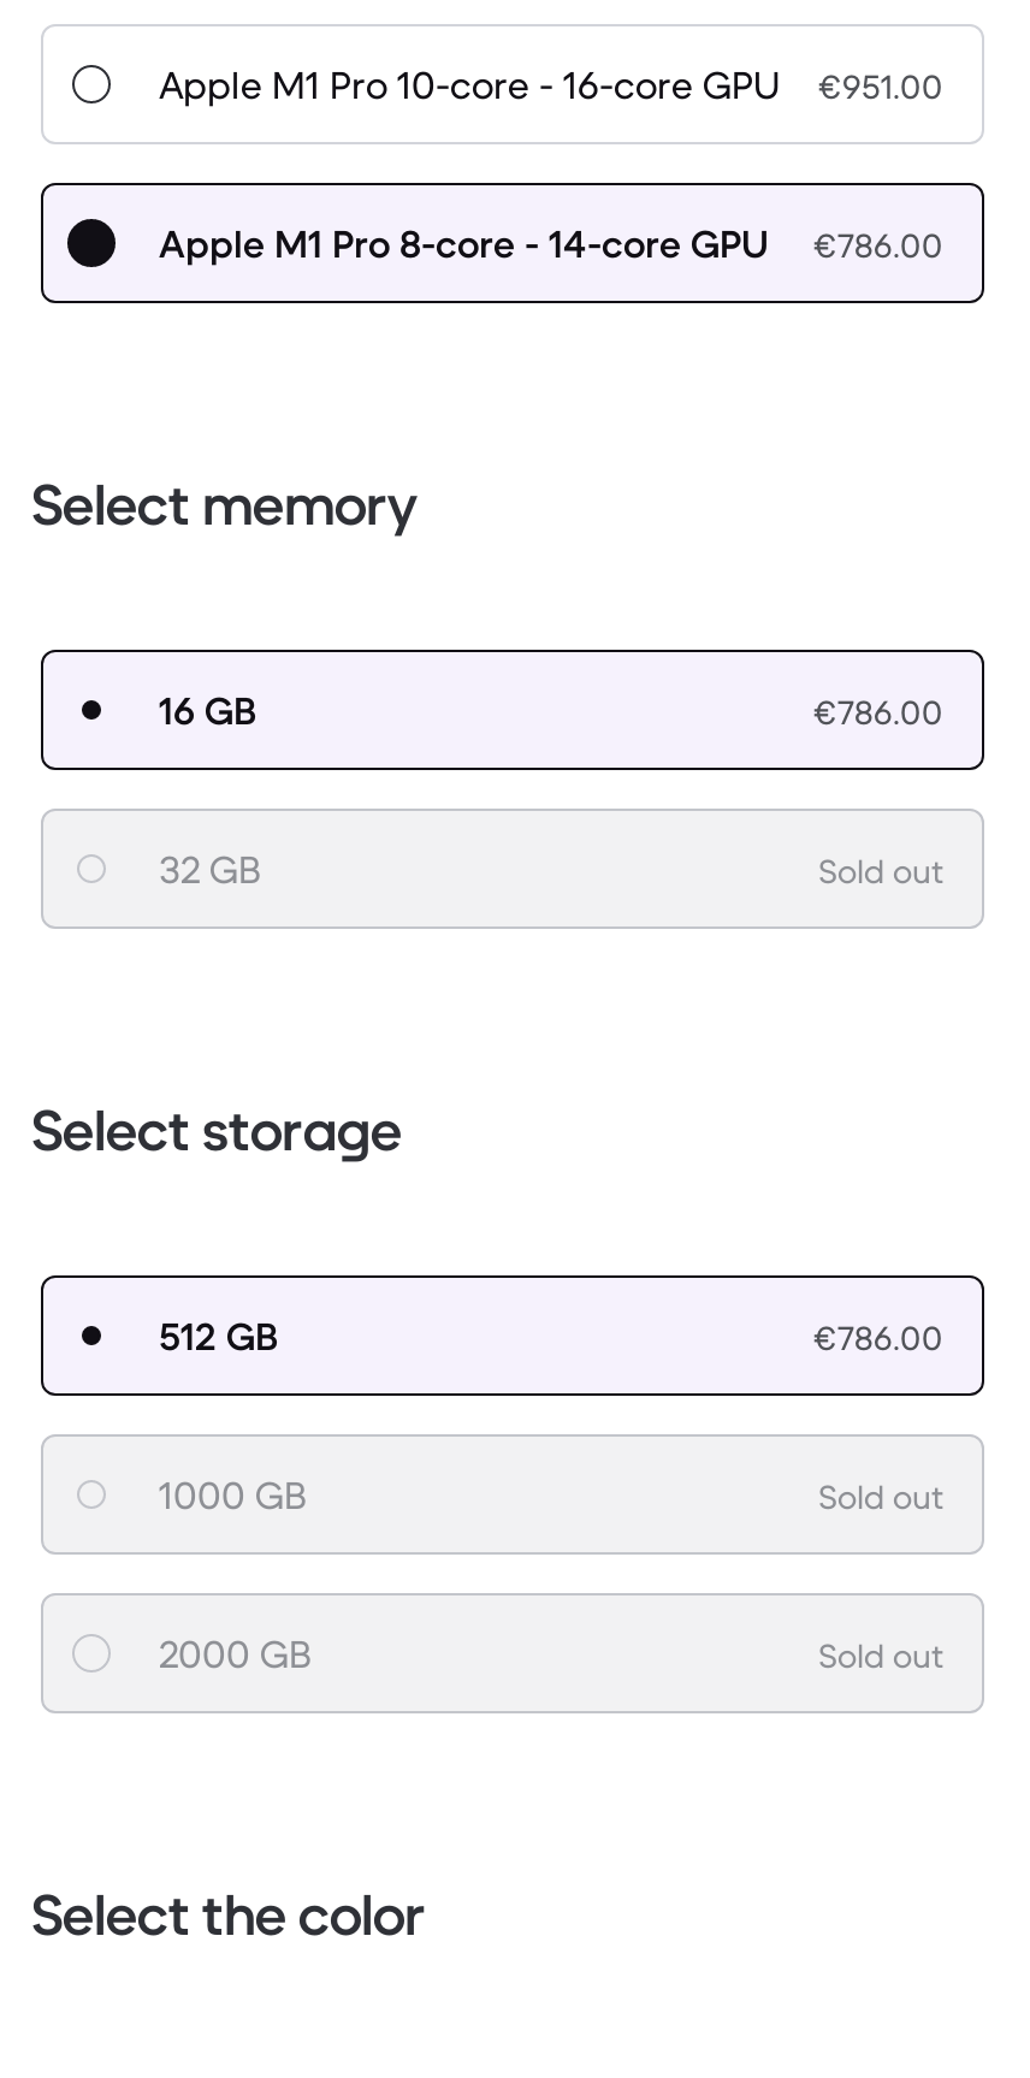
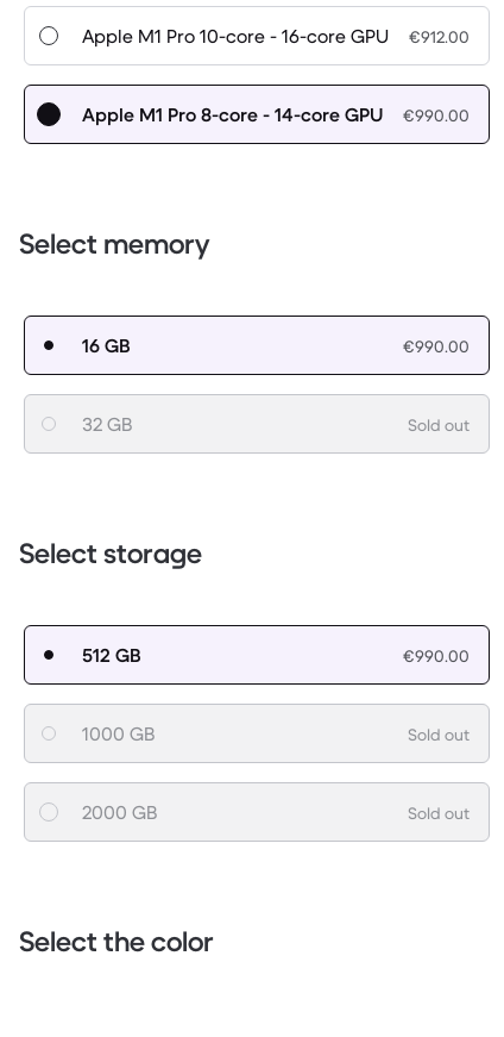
[159,61,943,109] Apple M1 Pro 10-core - 16-core GPU €951.00 -> [82,24,470,48] Apple M1 Pro 10-core - 16-core GPU €912.00
[159,220,943,268] Apple M1 Pro 8-core - 14-core GPU €786.00 -> [82,103,470,127] Apple M1 Pro 8-core - 14-core GPU €990.00
[813,692,943,735] €786.00 -> [403,336,470,358] €990.00
[813,1317,943,1361] €786.00 -> [403,646,470,667] €990.00

